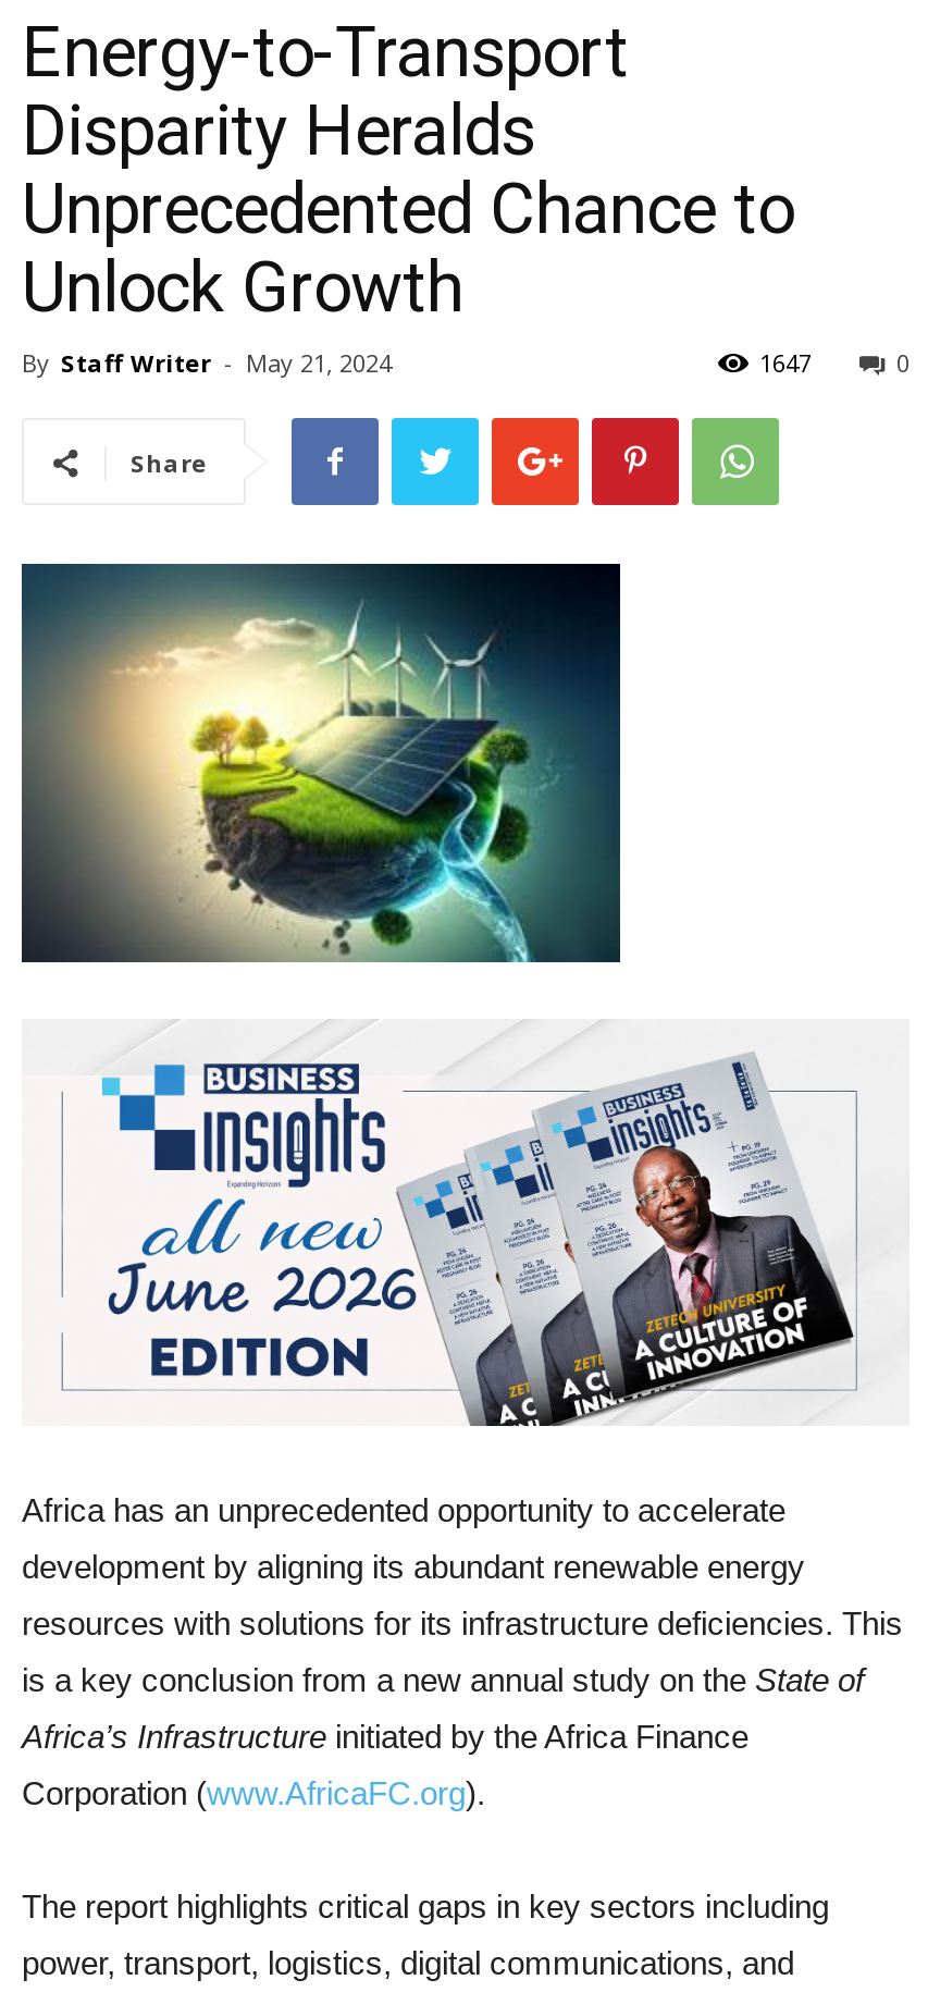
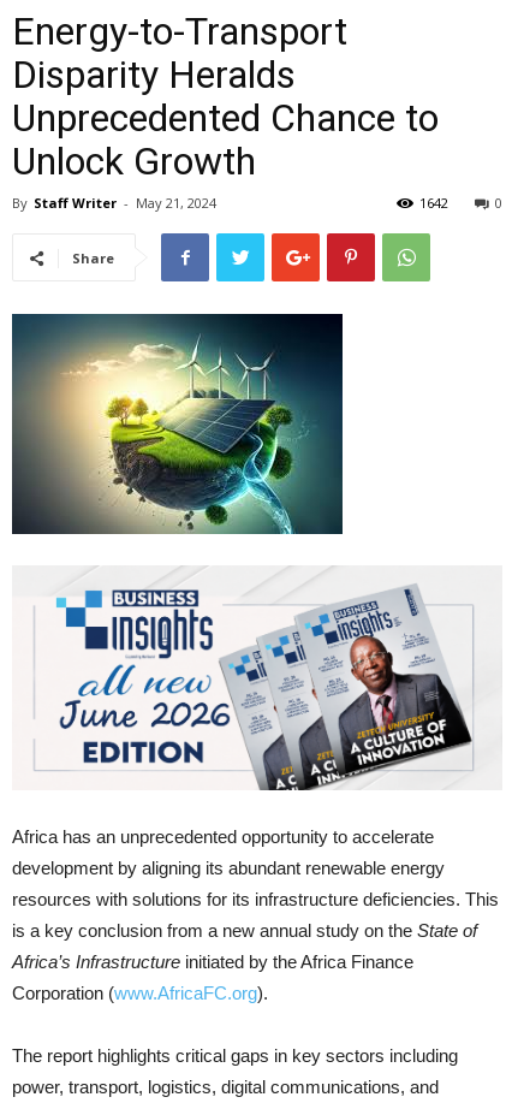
[759,346,812,379] 1647 -> [419,194,448,212] 1642

